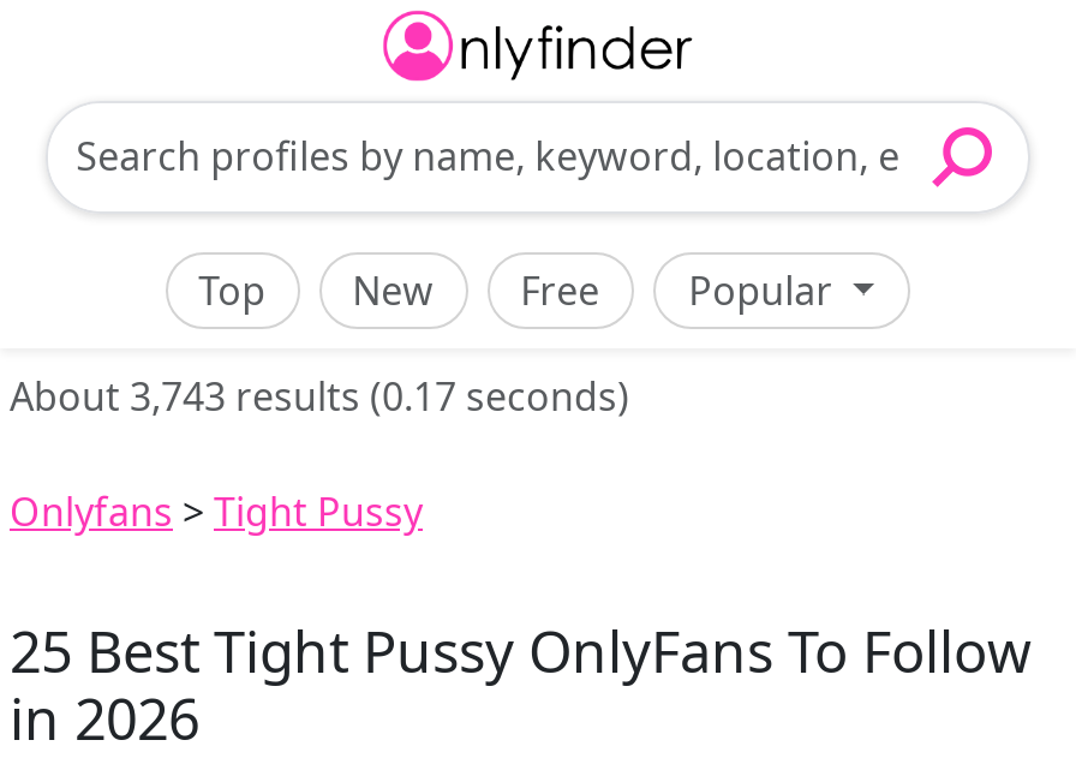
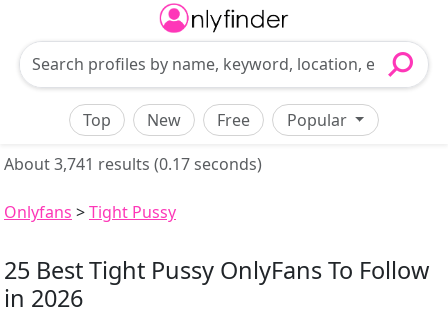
[10,369,629,422] About 3,743 results (0.17 seconds) -> [4,153,262,175] About 3,741 results (0.17 seconds)

